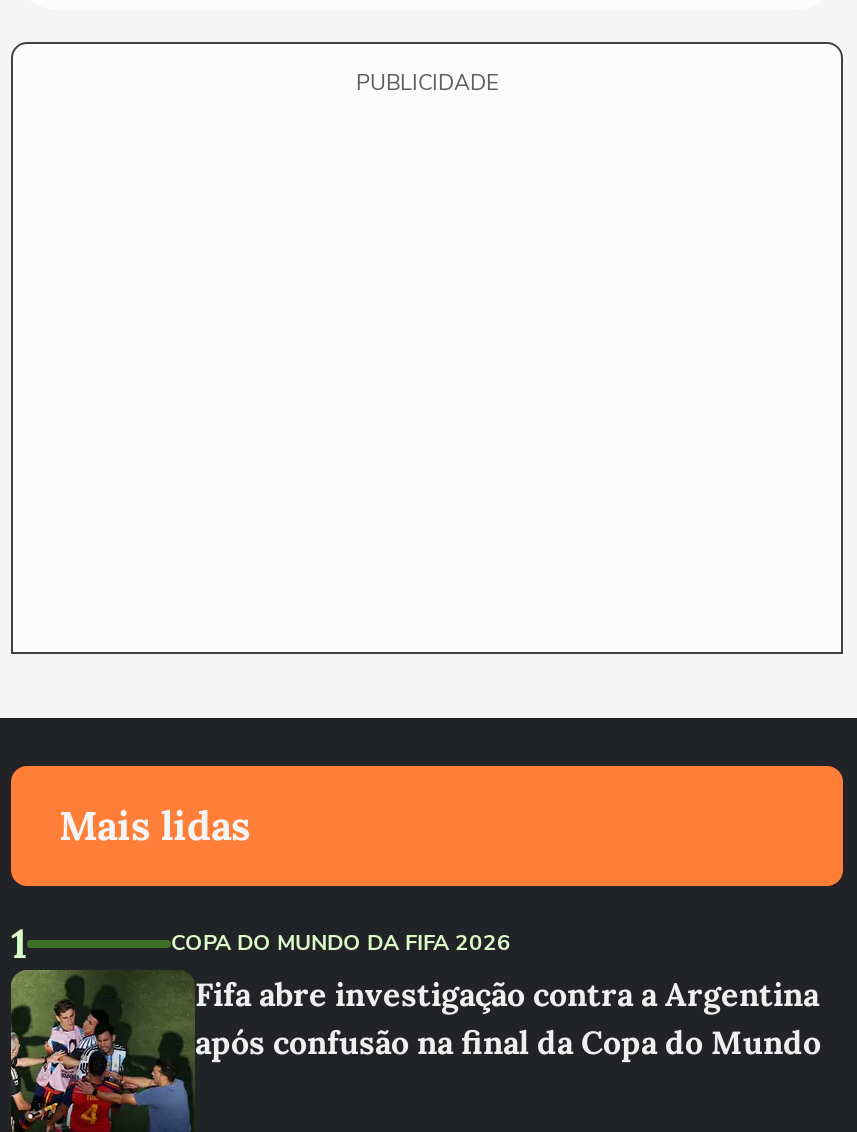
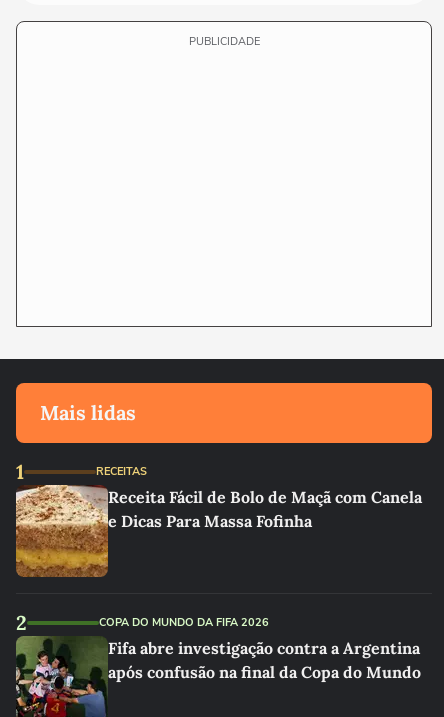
none -> [15,464,422,594] [image] | RECEITAS | Receita Fácil de Bolo de Maçã com Canela | e Dicas Para Massa Fofinha
none -> [16,610,27,635] 2

